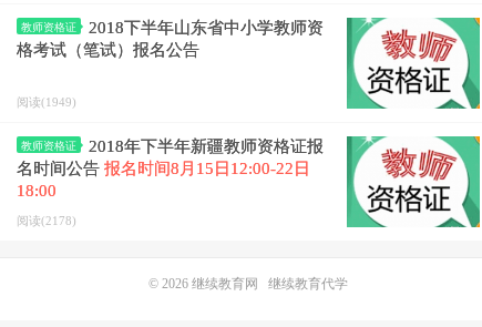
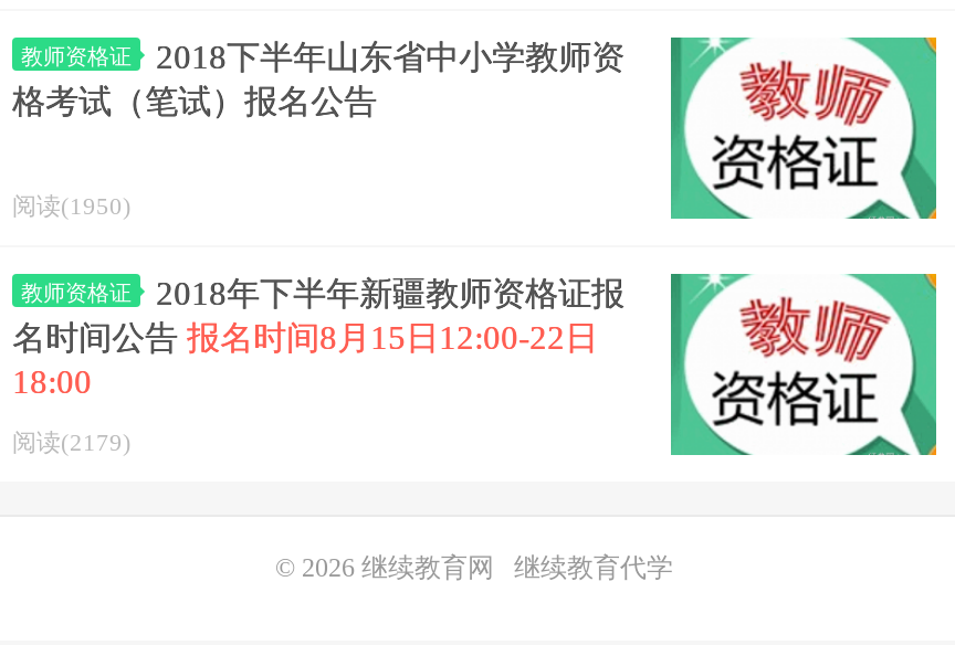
[17,95,76,109] 阅读(1949) -> [12,192,132,219] 阅读(1950)
[17,214,76,227] 阅读(2178) -> [12,429,132,455] 阅读(2179)

